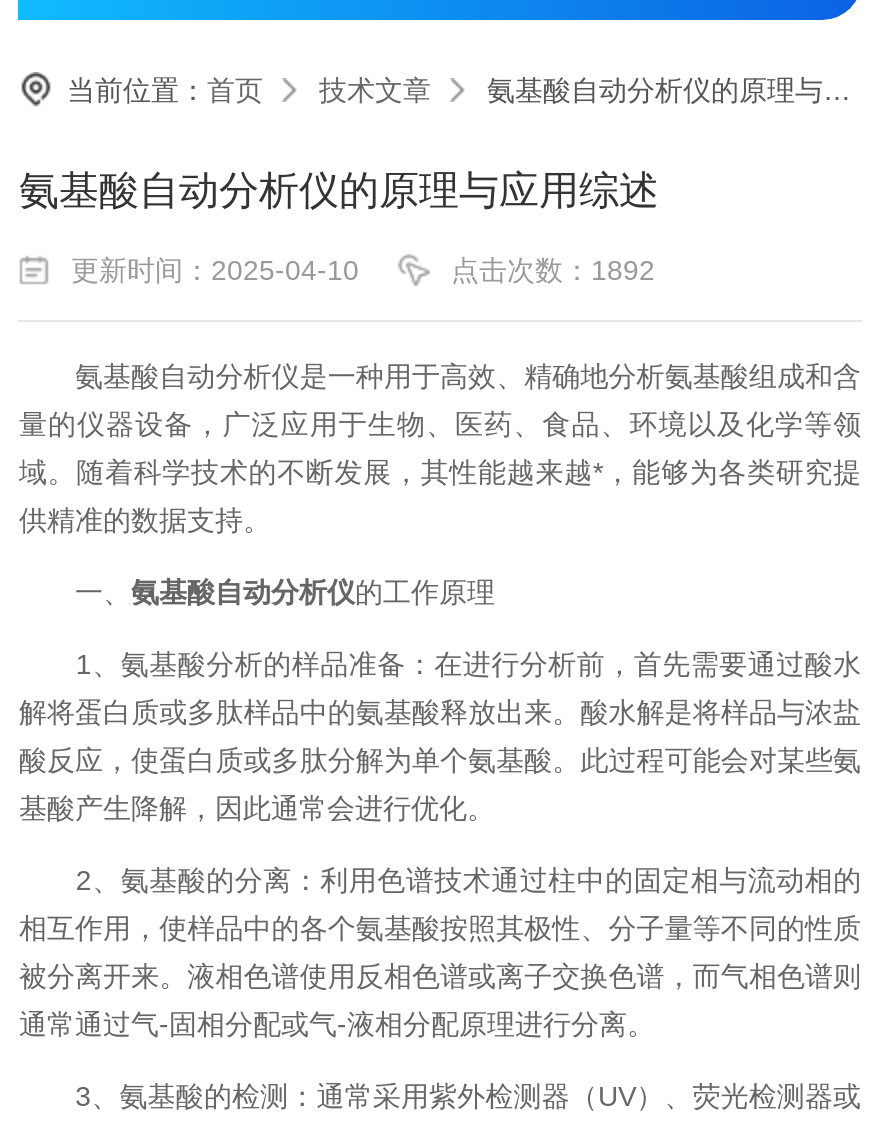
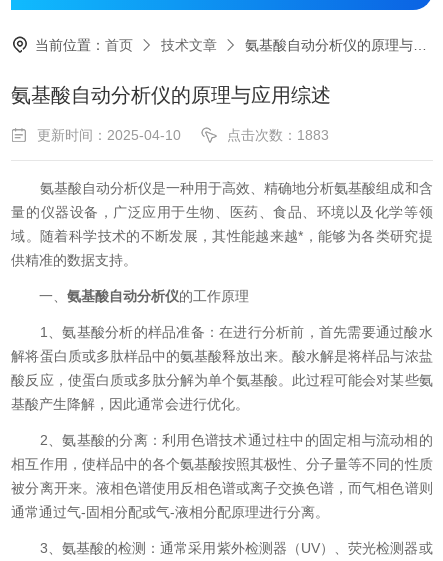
[451,254,655,286] 点击次数：1892 -> [227,127,329,143] 点击次数：1883

